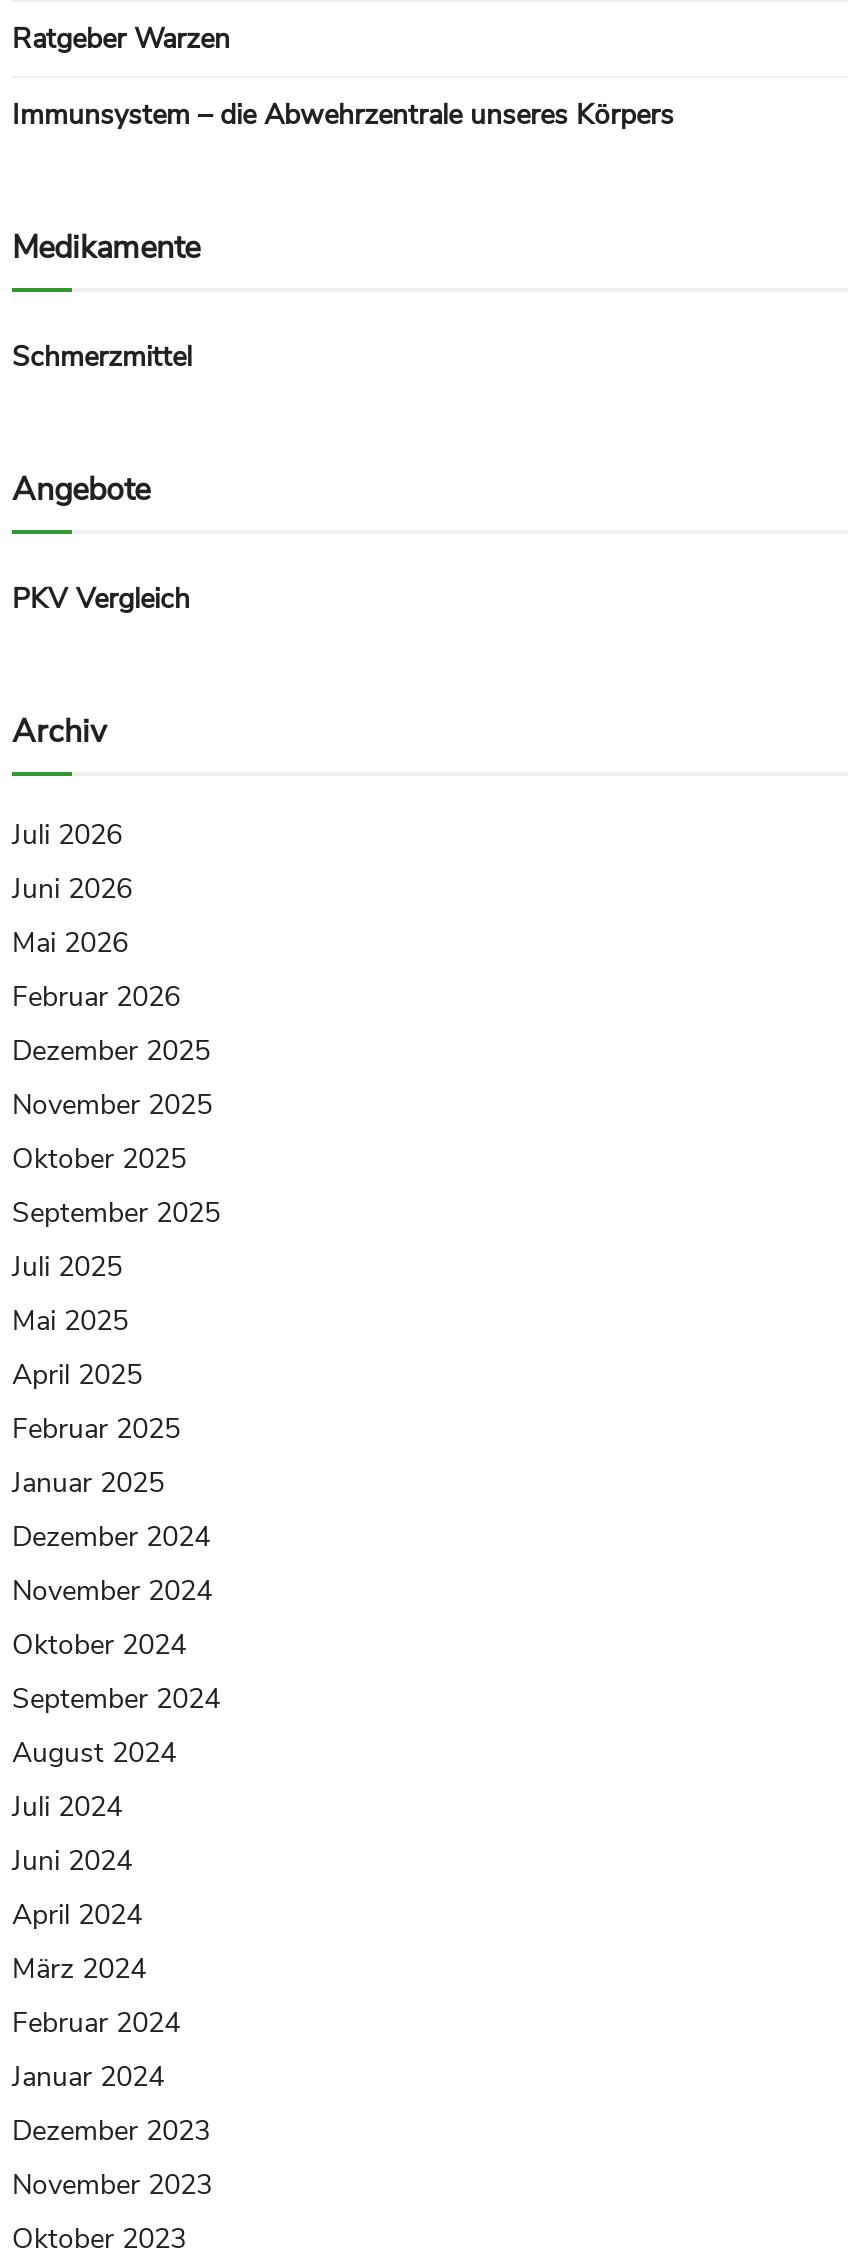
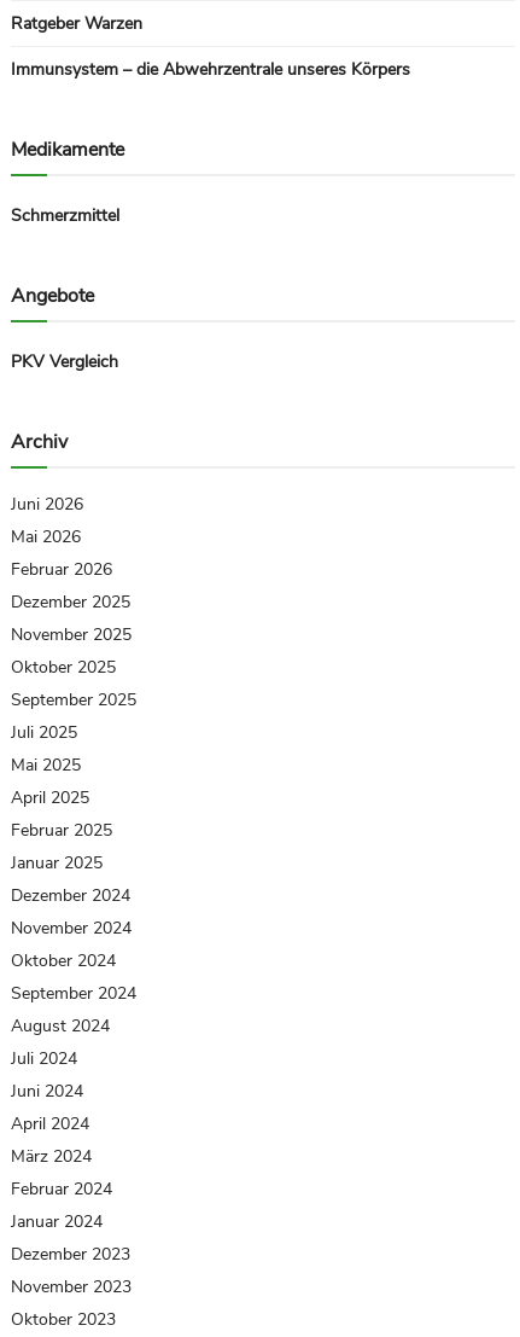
[12,816,122,854] Juli 2026 -> none

